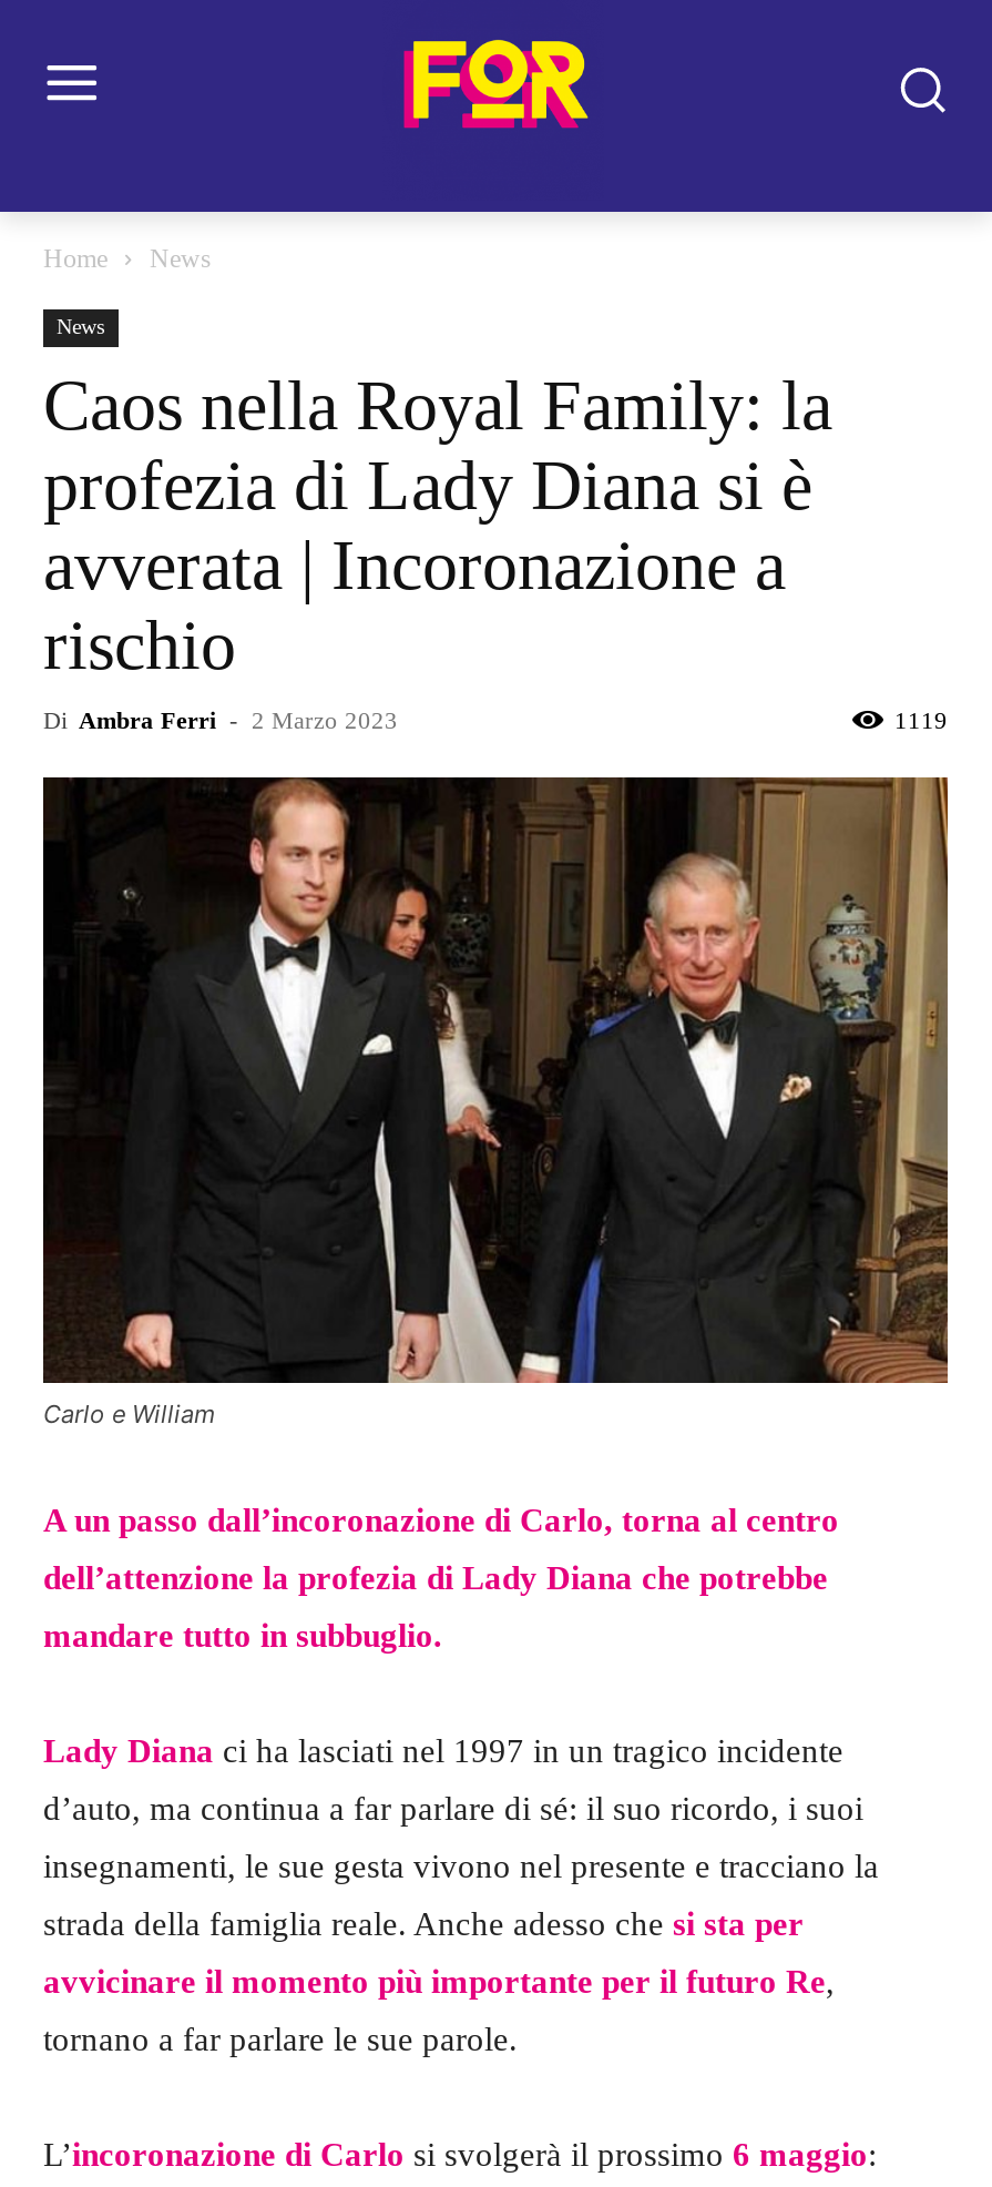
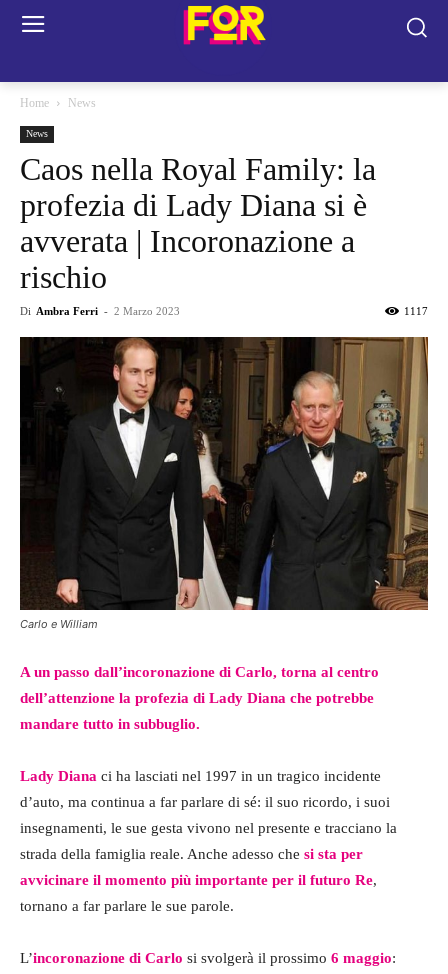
[894,706,948,733] 1119 -> [404,305,428,317] 1117

